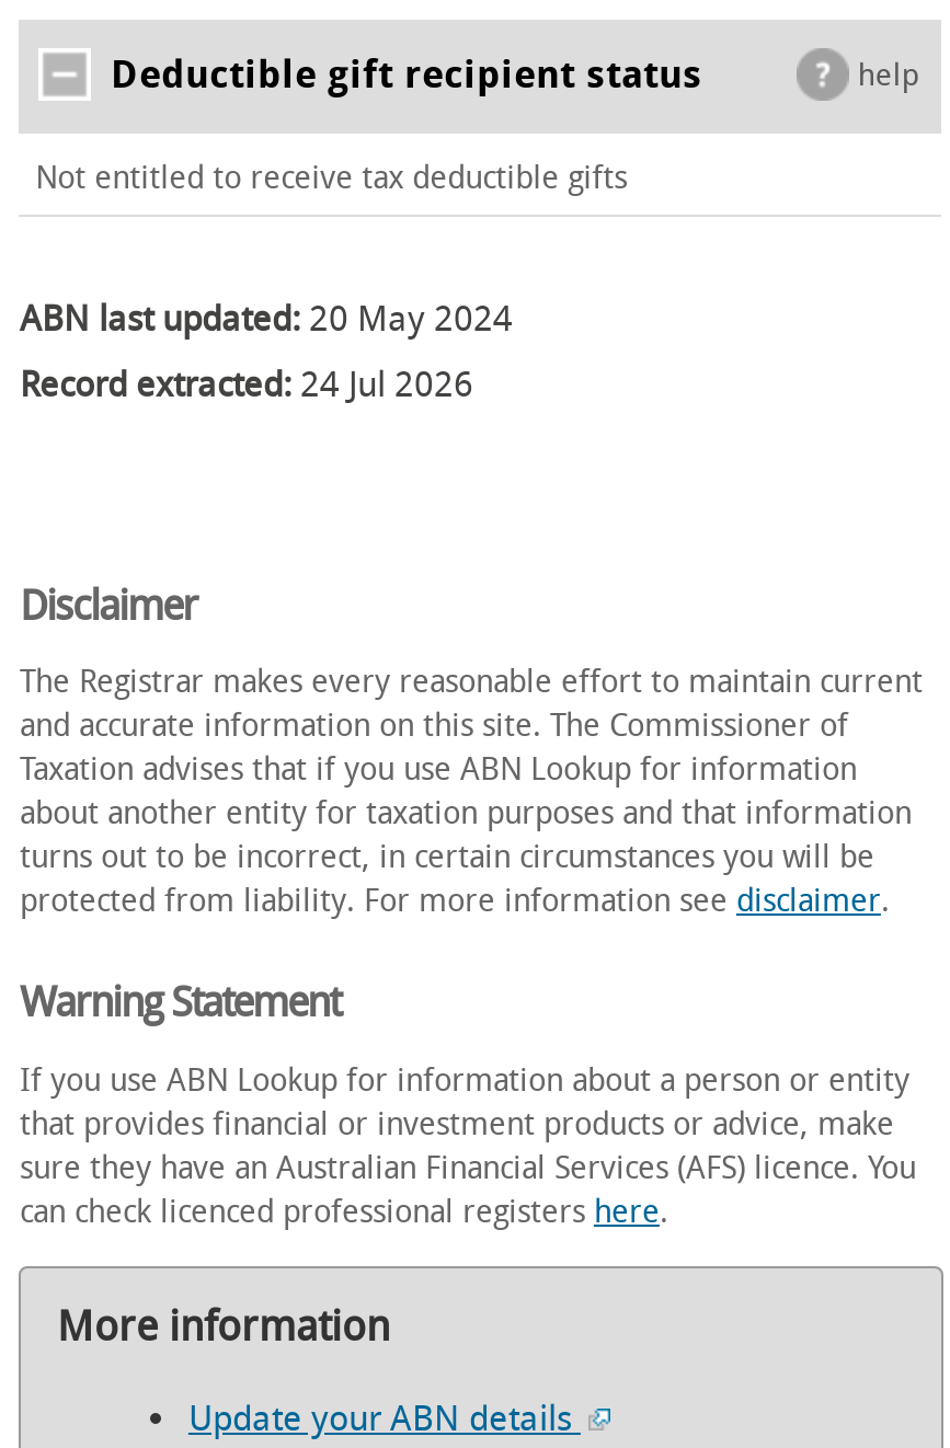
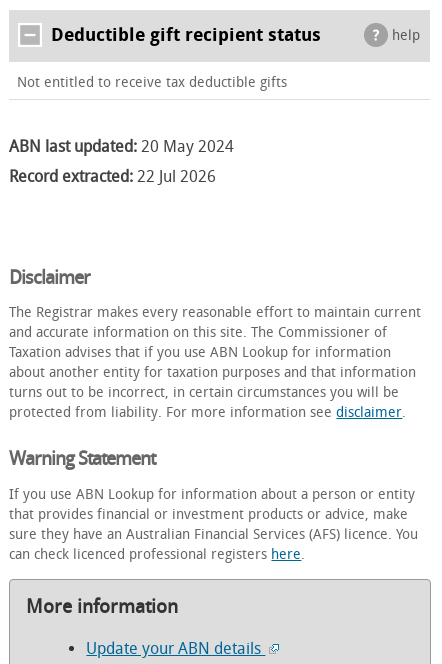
[20,365,473,406] Record extracted: 24 Jul 2026 -> [9,167,216,186] Record extracted: 22 Jul 2026

